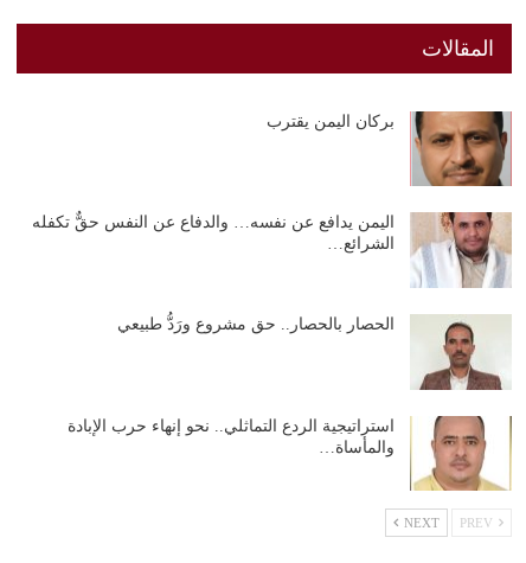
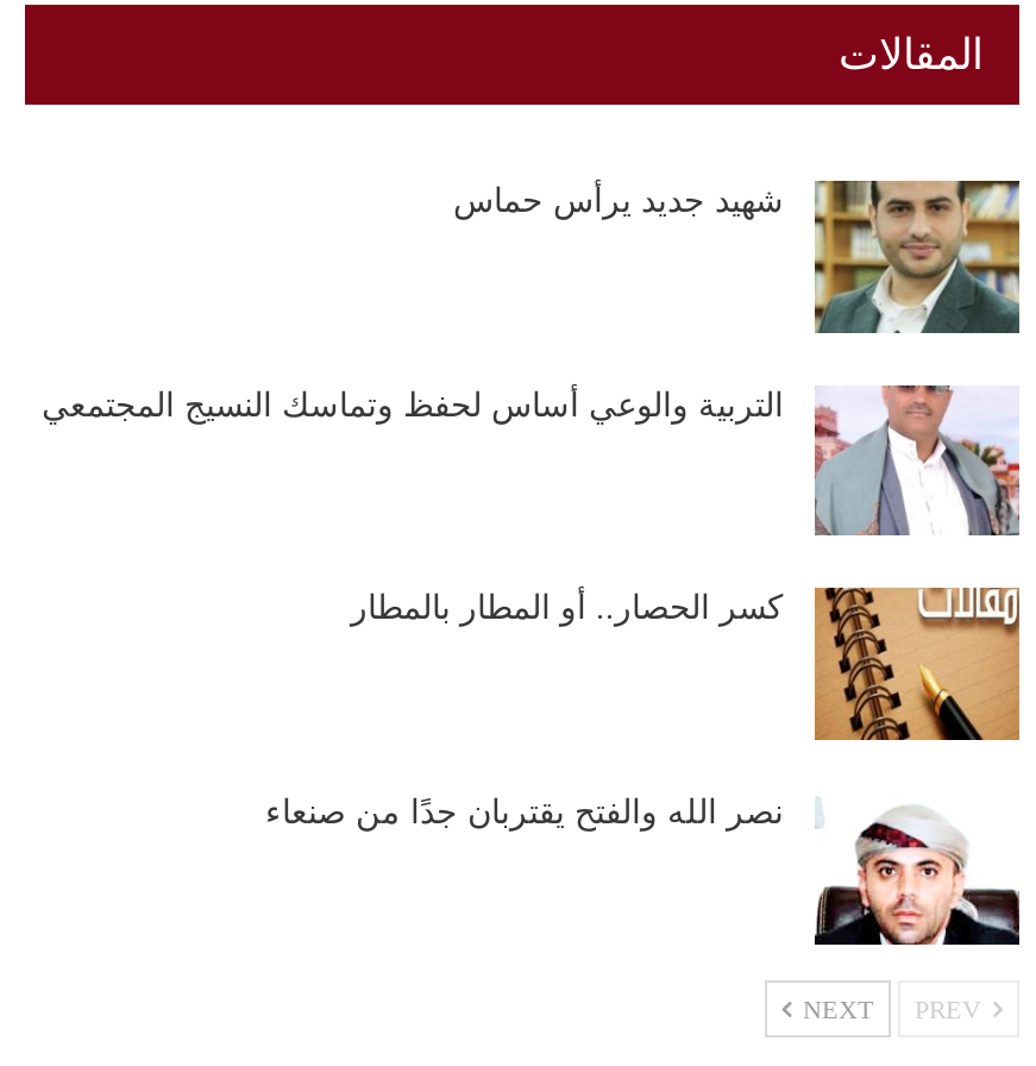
[267,110,512,187] [image] | بركان اليمن يقترب -> [453,180,1022,334] [image] | شهيد جديد يرأس حماس
[32,211,512,289] [image] | اليمن يدافع عن نفسه… والدفاع عن النفس حقٌّ تكفله | الشرائع… -> [42,384,1019,537] [image] | التربية والوعي أساس لحفظ وتماسك النسيج المجتمعي
[117,314,512,391] [image] | الحصار بالحصار.. حق مشروع ورَدُّ طبيعي -> [351,584,1022,741] [image] | كسر الحصار.. أو المطار بالمطار
[68,415,513,492] [image] | استراتيجية الردع التماثلي.. نحو إنهاء حرب الإبادة | والمأساة… -> [265,794,1022,948] [image] | نصر الله والفتح يقتربان جدًا من صنعاء

